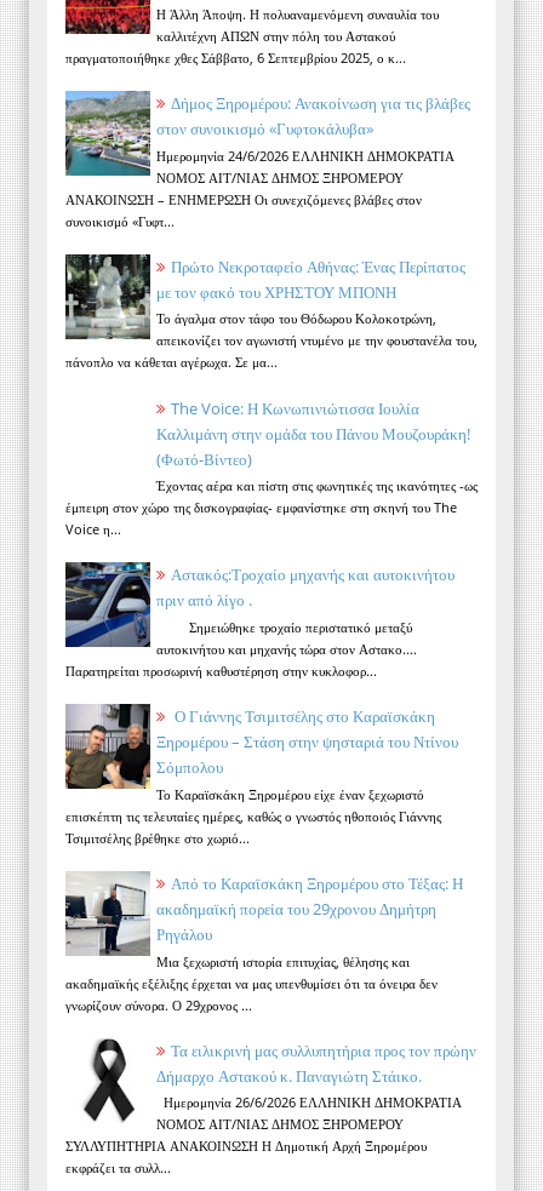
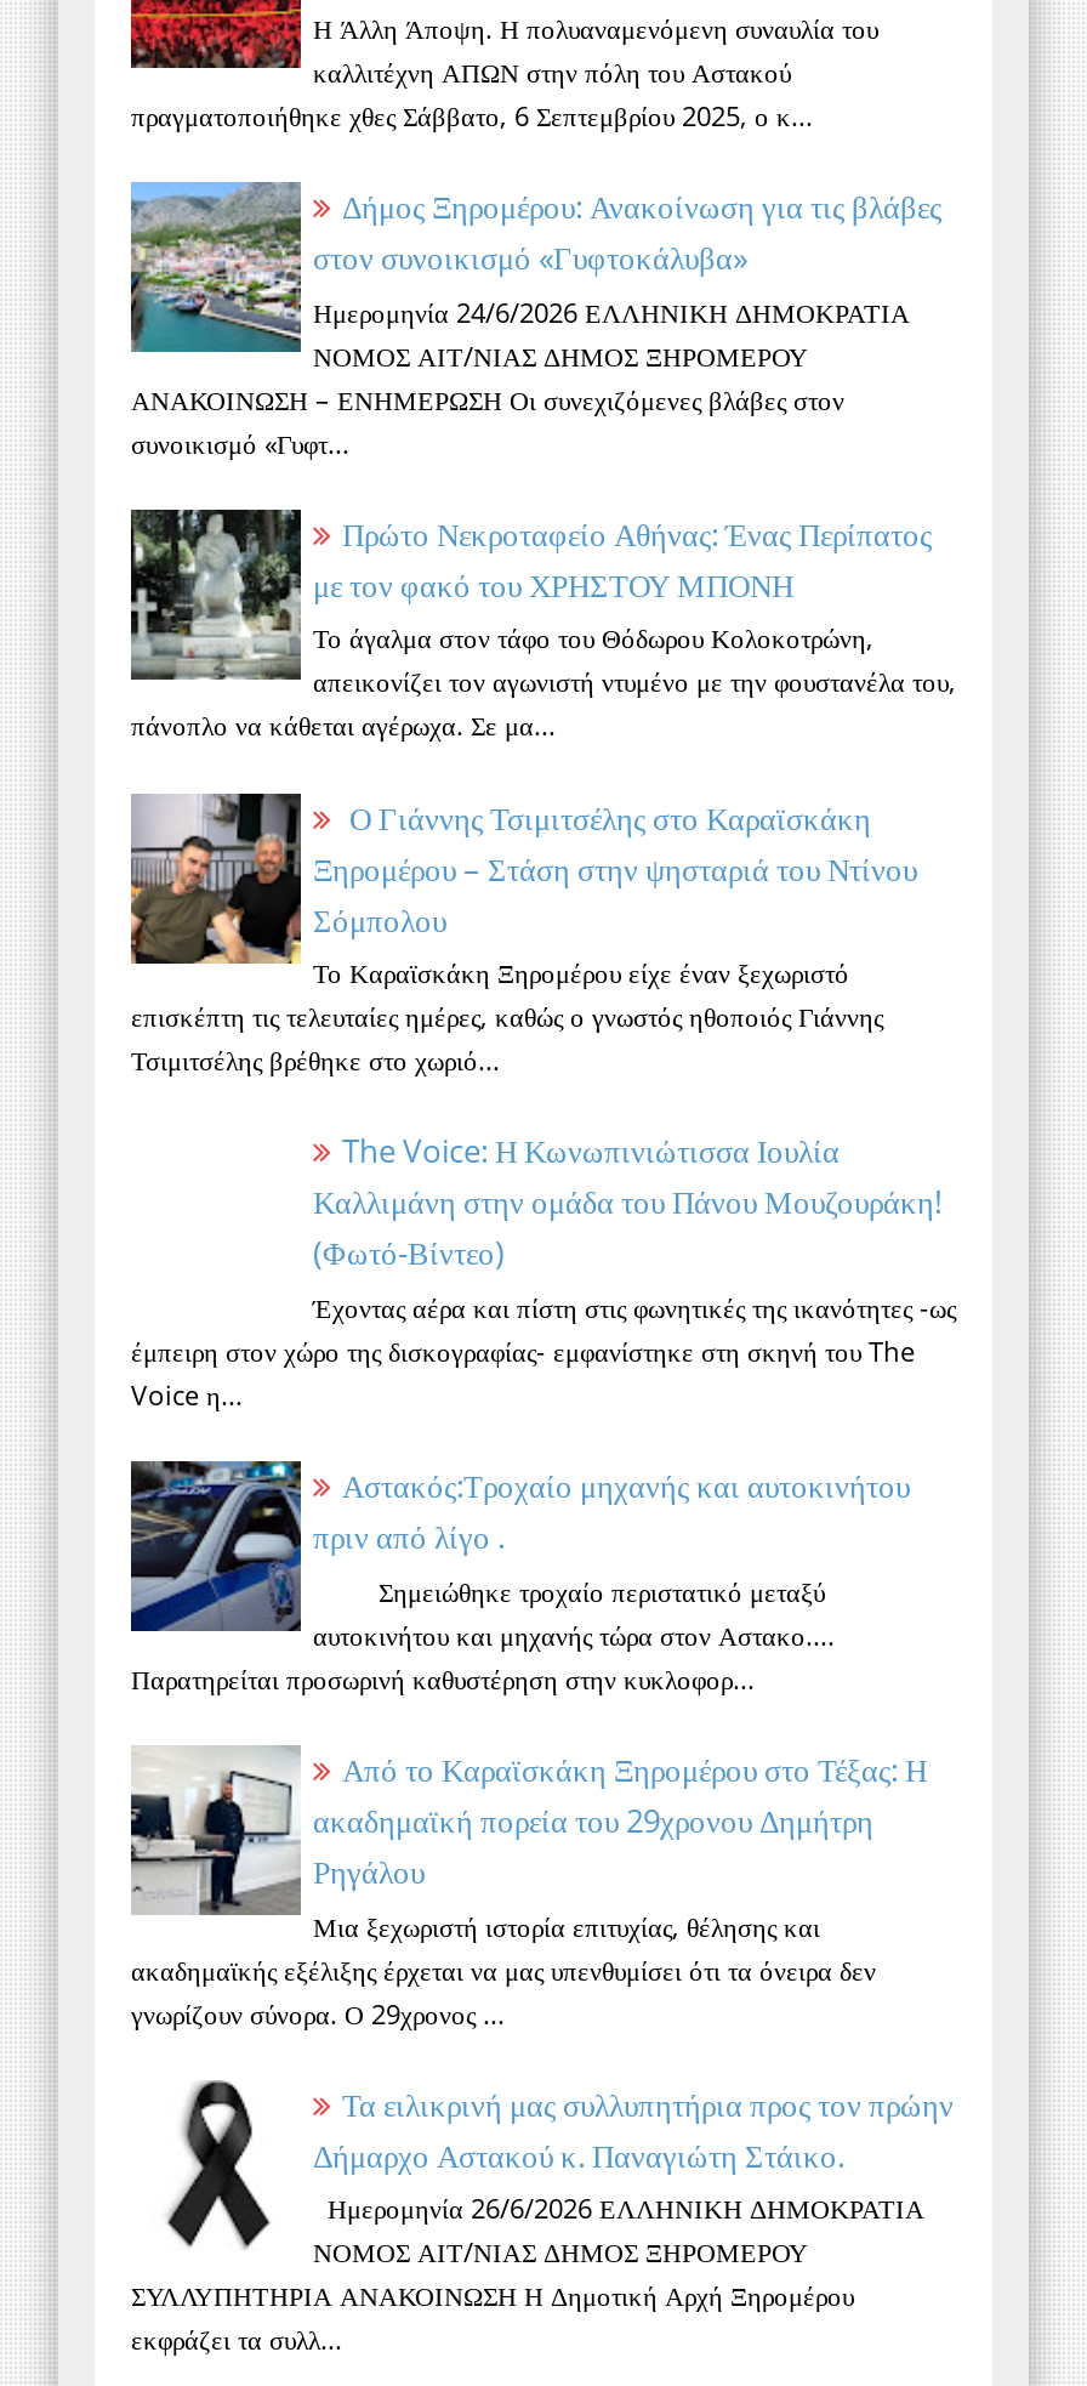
moved [63,397,478,680] -> [126,1130,956,1696]: [image] | The Voice: Η Κωνωπινιώτισσα Ιουλία | Καλλιμάνη στην ομάδα του Πάνου Μουζουράκη! | ... | αυτοκινήτου και μηχανής τώρα στον Αστακο.... | Παρατηρείται προσωρινή καθυστέρηση στην κυκλοφορ...
moved [65,703,458,847] -> [129,791,917,1078]: [image] | Ο Γιάννης Τσιμιτσέλης στο Καραϊσκάκη | Ξηρομέρου – Στάση στην ψησταριά του Ντίνου | Σόμπολου | Το Καραϊσκάκη Ξηρομέρου είχε έναν ξεχωριστό | επισκέπτη τις τελευταίες ημέρες, καθώς ο γνωστός ηθοποιός Γιάννης | Τσιμιτσέλης βρέθηκε στο χωριό...

